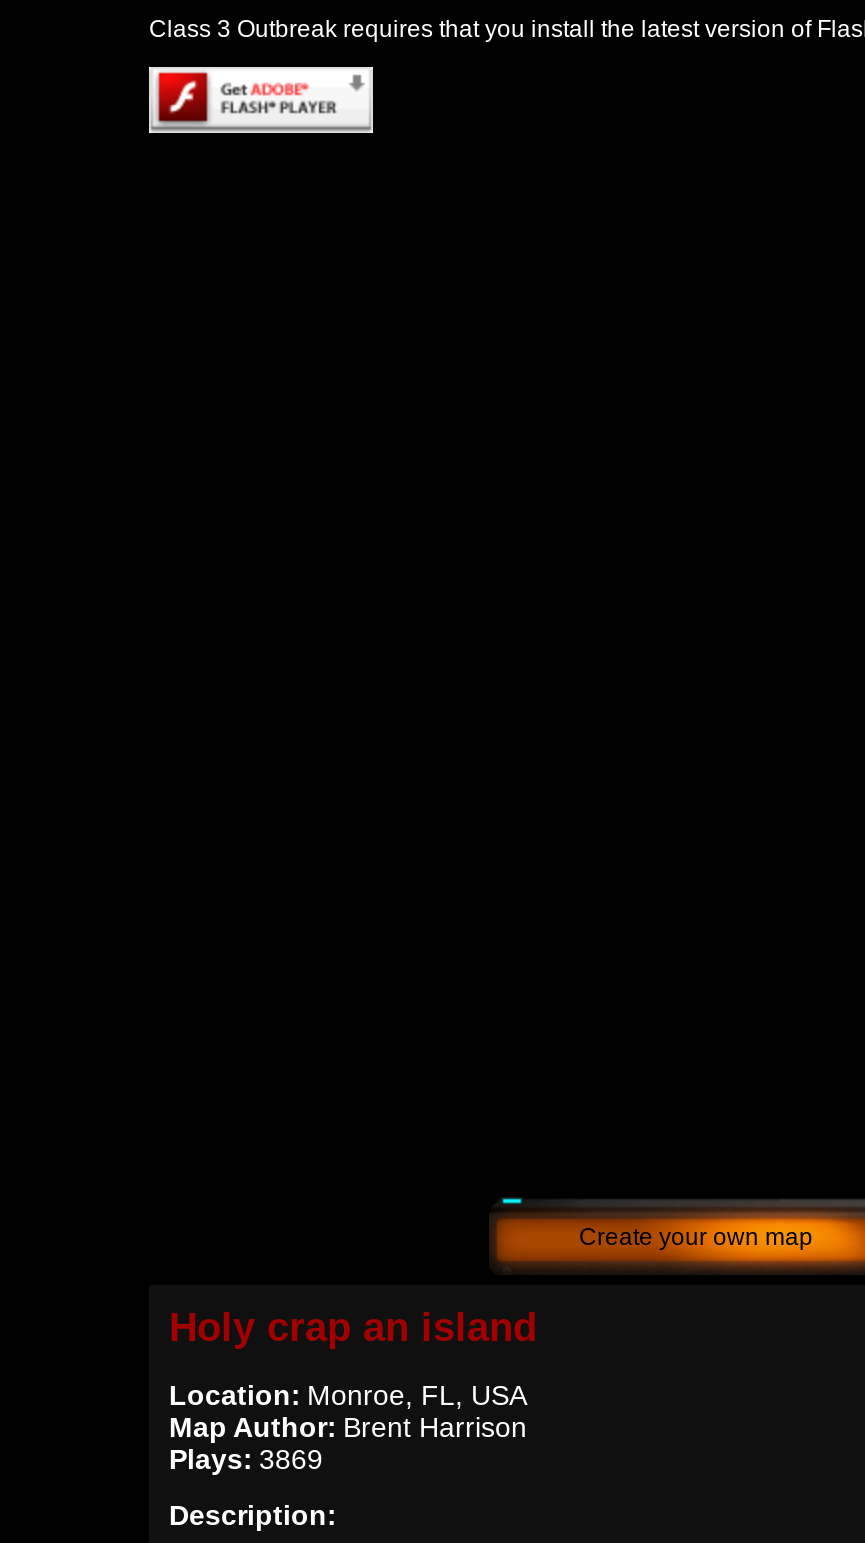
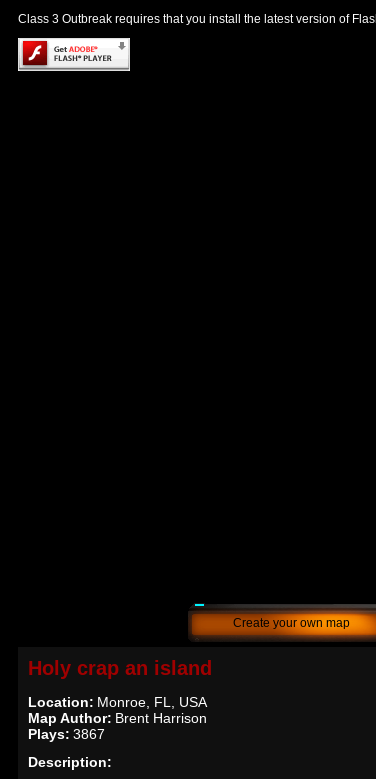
[169,1443,323,1475] Plays: 3869 -> [28,726,105,742] Plays: 3867

